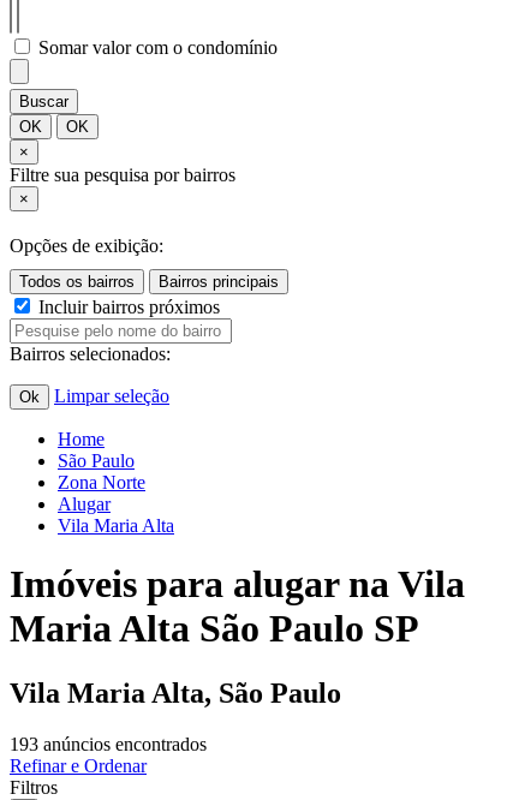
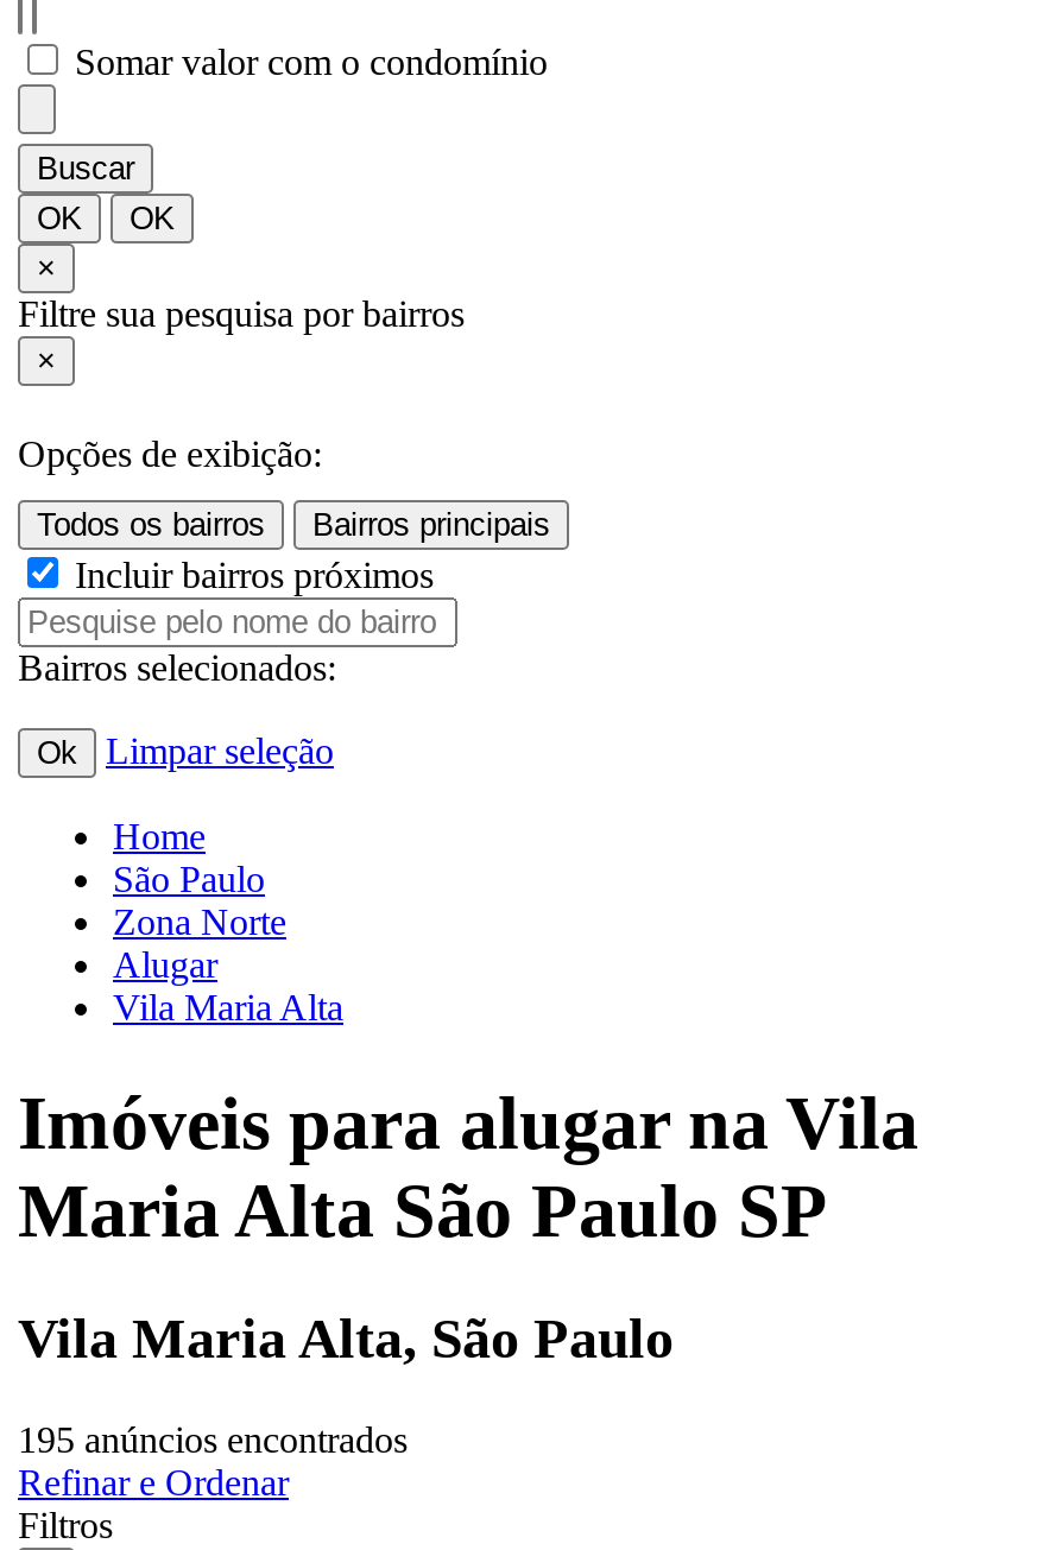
[10,734,207,754] 193 anúncios encontrados -> [18,1419,408,1459] 195 anúncios encontrados

